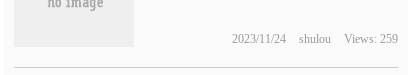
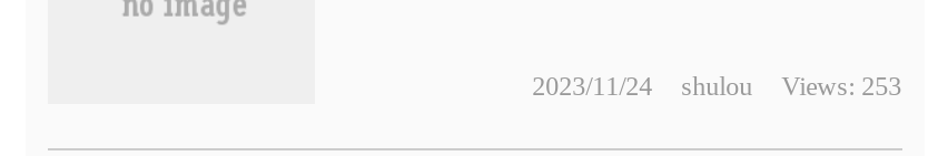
[232,32,398,46] 2023/11/24 shulou Views: 259 -> [532,70,902,101] 2023/11/24 shulou Views: 253

